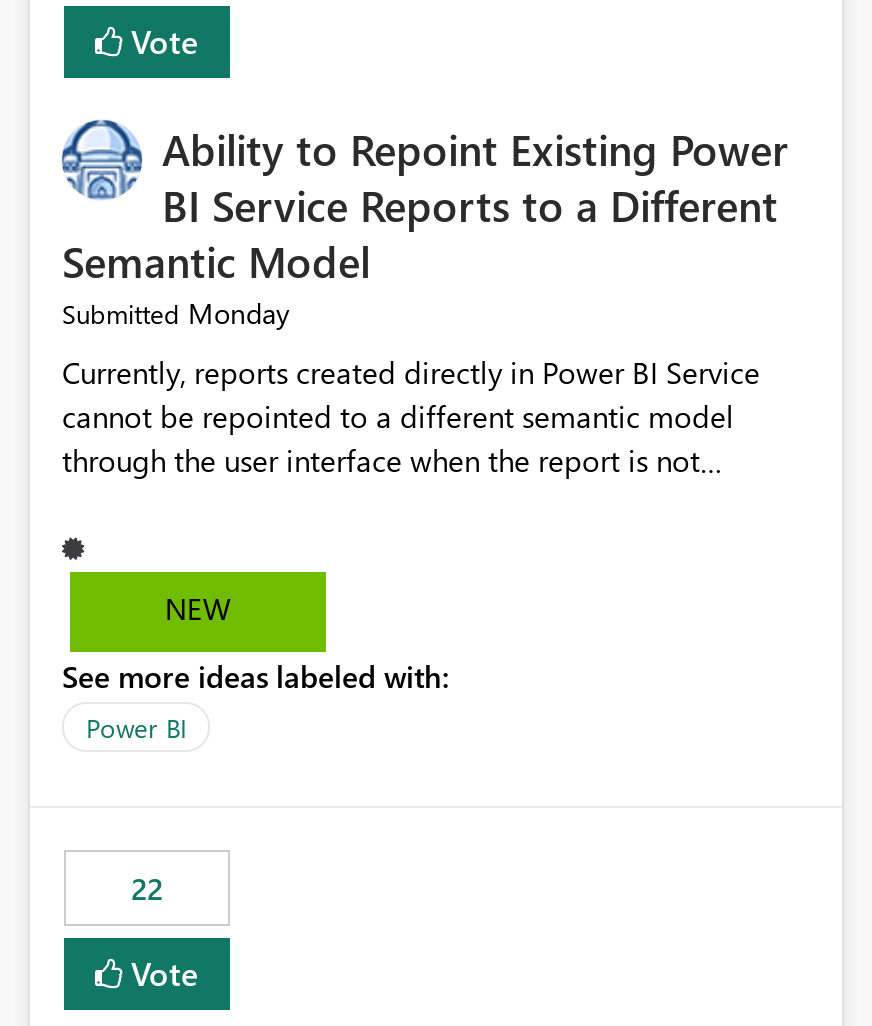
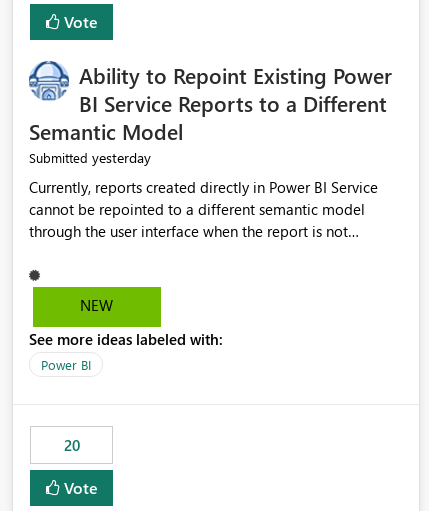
[62,295,290,333] Submitted Monday -> [29,148,151,167] Submitted yesterday
[131,869,163,909] 22 -> [63,435,79,455] 20

